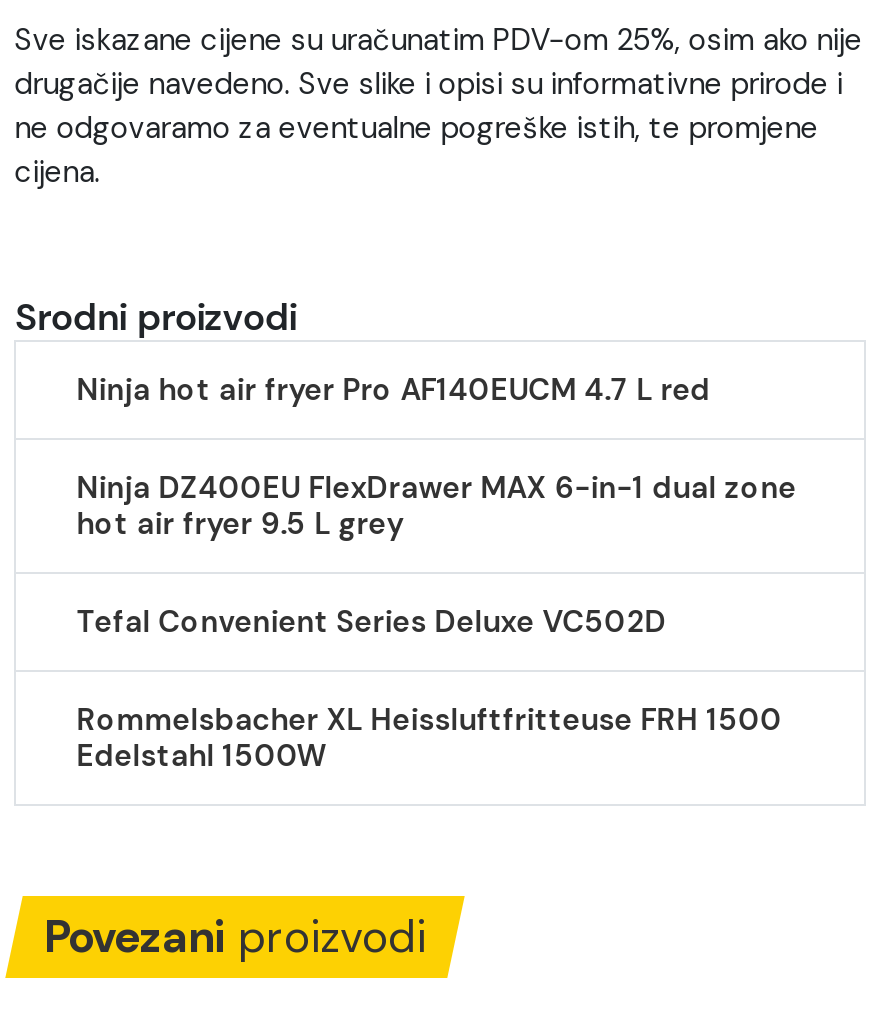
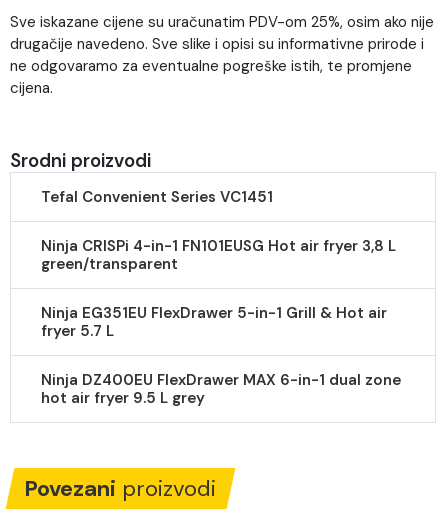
[76,370,710,410] Ninja hot air fryer Pro AF140EUCM 4.7 L red -> [41,187,396,341] Tefal Convenient Series VC1451 | Ninja CRISPi 4-in-1 FN101EUSG Hot air fryer 3,8 L | green/transparent | Ninja EG351EU FlexDrawer 5-in-1 Grill & Hot air | fryer 5.7 L
moved [76,468,796,544] -> [41,370,401,408]: Ninja DZ400EU FlexDrawer MAX 6-in-1 dual zone | hot air fryer 9.5 L grey
[76,602,782,776] Tefal Convenient Series Deluxe VC502D | Rommelsbacher XL Heissluftfritteuse FRH 1500 | Edelstahl 1500W -> none

